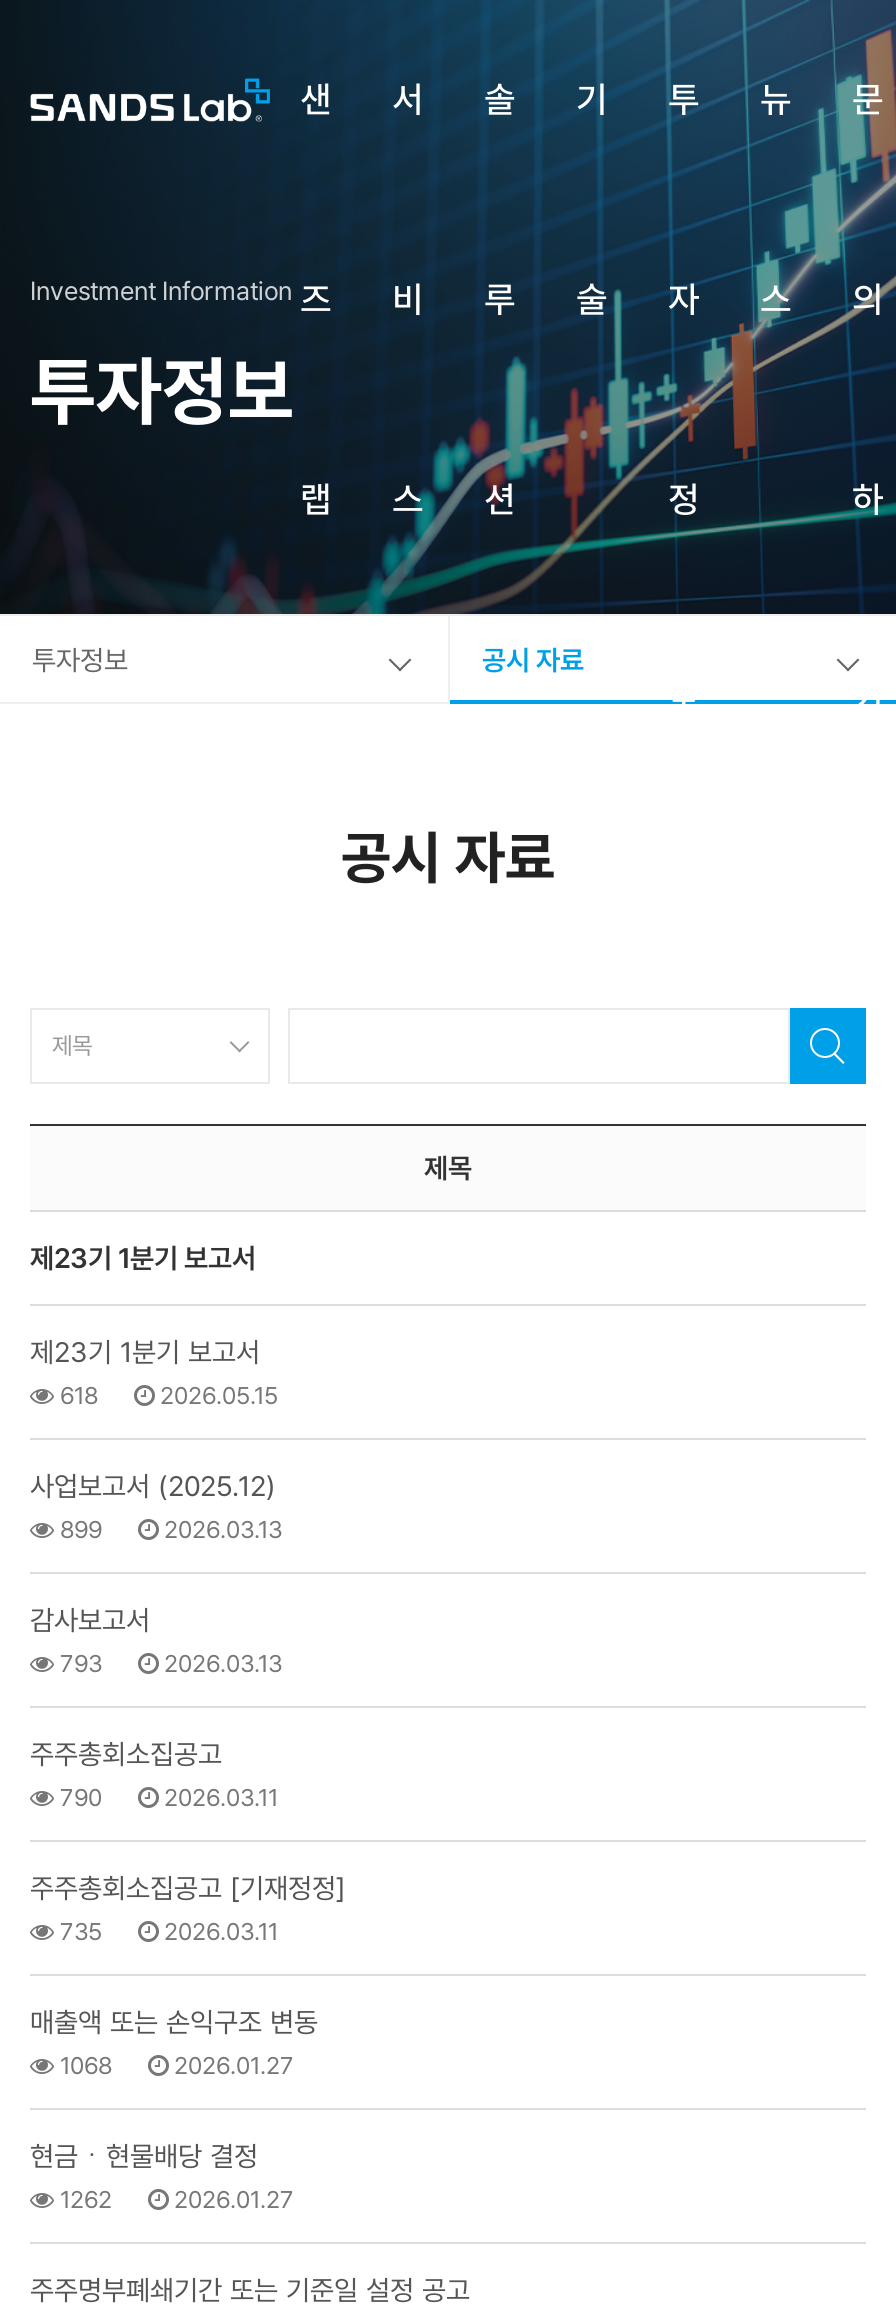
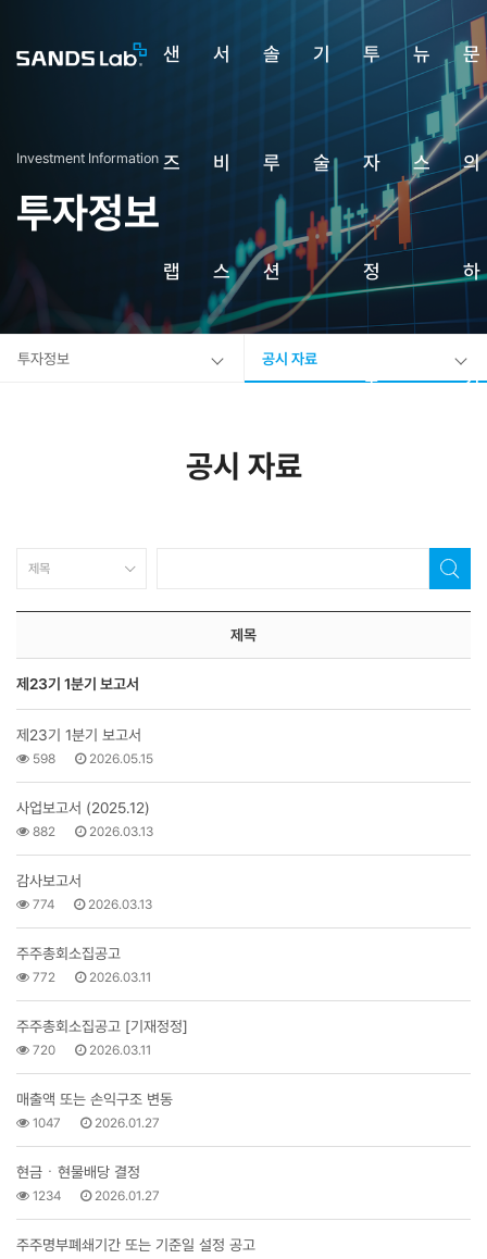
[54,1383,278,1411] 618 2026.05.15 -> [29,752,153,767] 598 2026.05.15
[54,1517,282,1545] 899 2026.03.13 -> [29,825,153,840] 882 2026.03.13
[54,1651,282,1679] 793 2026.03.13 -> [29,897,152,913] 774 2026.03.13
[54,1785,278,1813] 790 2026.03.11 -> [29,970,151,985] 772 2026.03.11
[54,1919,278,1947] 735 2026.03.11 -> [29,1043,151,1058] 720 2026.03.11
[54,2053,294,2081] 1068 2026.01.27 -> [29,1116,160,1131] 1047 2026.01.27
[54,2187,294,2215] 1262 2026.01.27 -> [29,1189,160,1204] 1234 2026.01.27

